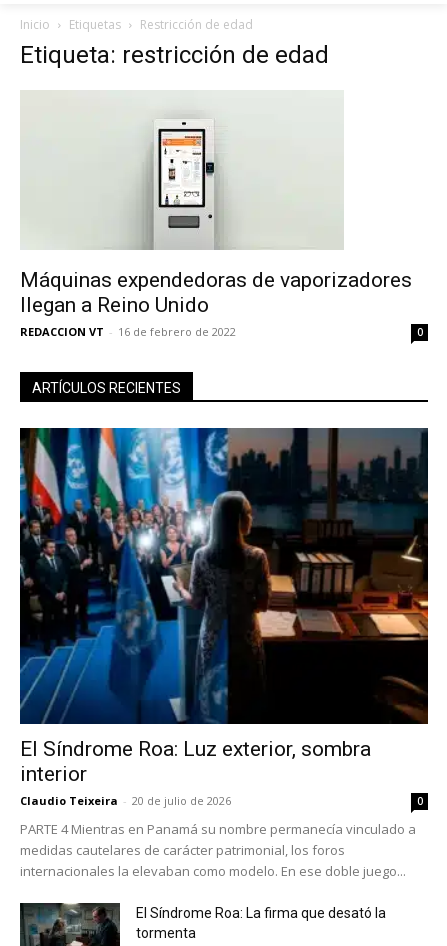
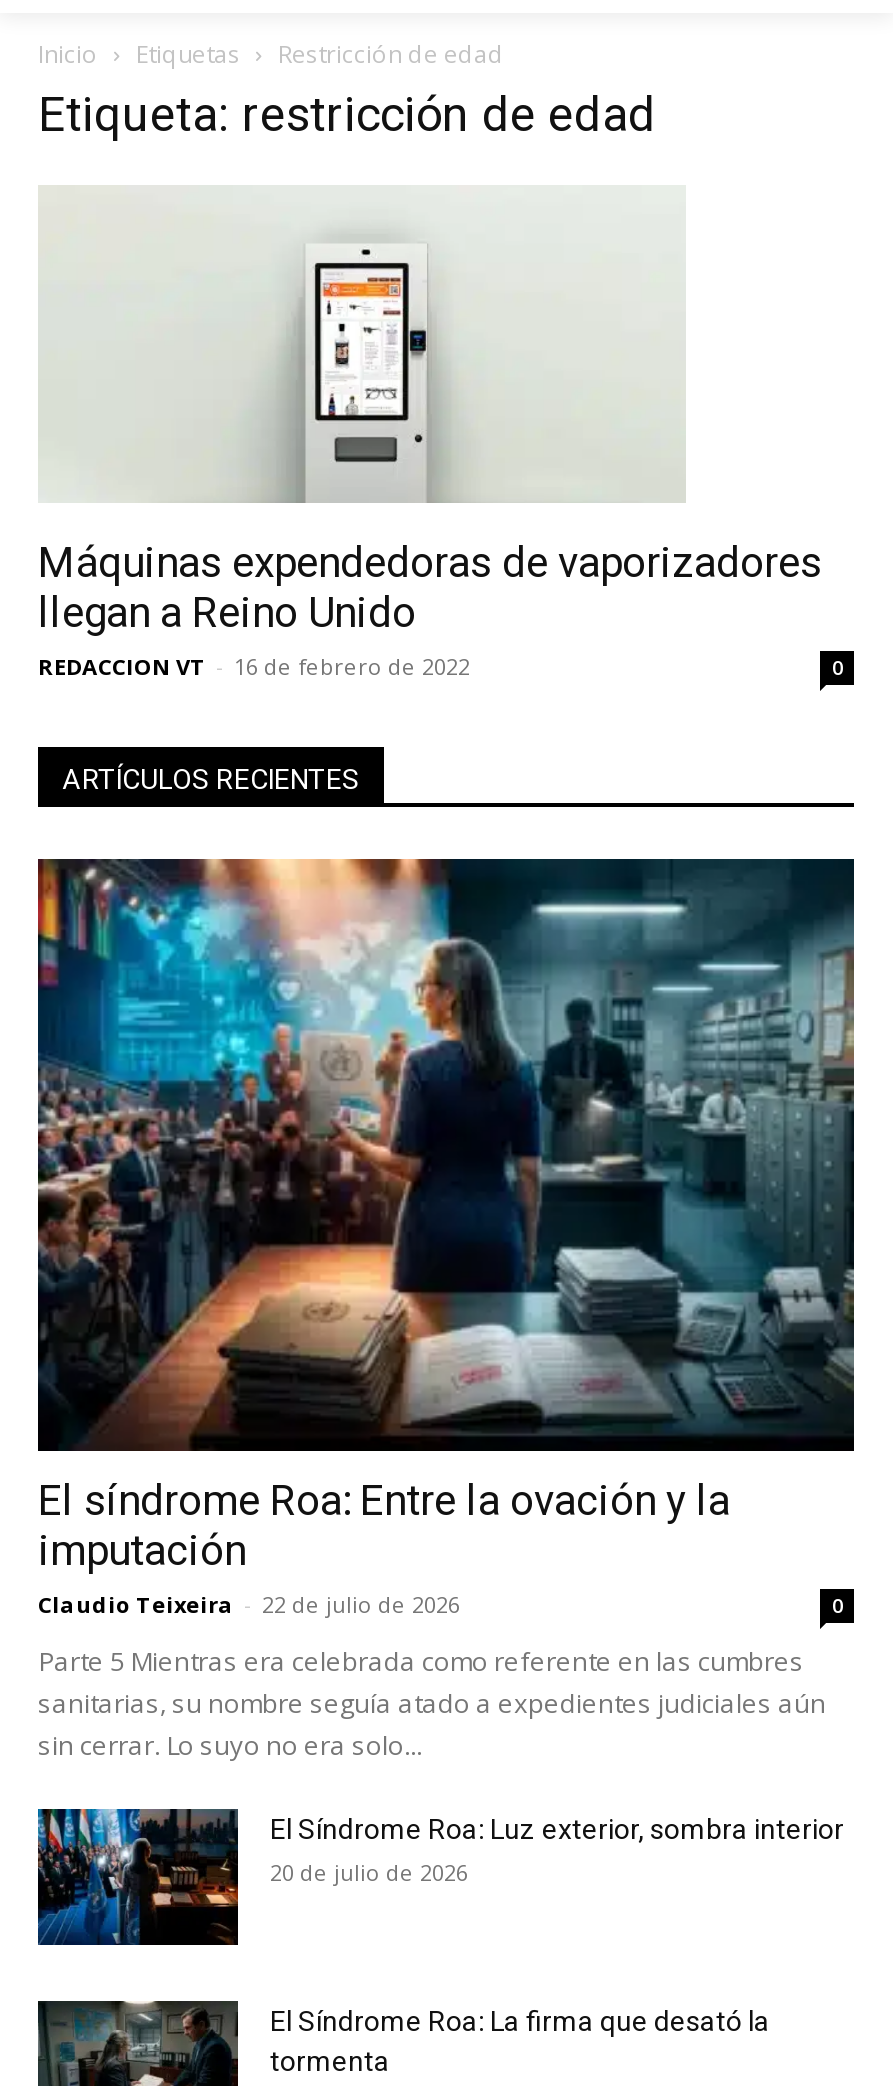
[19,427,429,808] [image] | El Síndrome Roa: Luz exterior, sombra | interior | Claudio Teixeira - 20 de julio de 2026 -> [36,857,856,1618] [image] | El síndrome Roa: Entre la ovación y la | imputación | Claudio Teixeira - 22 de julio de 2026
[20,820,416,880] PARTE 4 Mientras en Panamá su nombre permanecía vinculado a | medidas cautelares de carácter patrimonial, los foros | internacionales la elevaban como modelo. En ese doble juego... -> [38,1642,844,1886] Parte 5 Mientras era celebrada como referente en las cumbres | sanitarias, su nombre seguía atado a expedientes judiciales aún | sin cerrar. Lo suyo no era solo... | El Síndrome Roa: Luz exterior, sombra interior | 20 de julio de 2026

